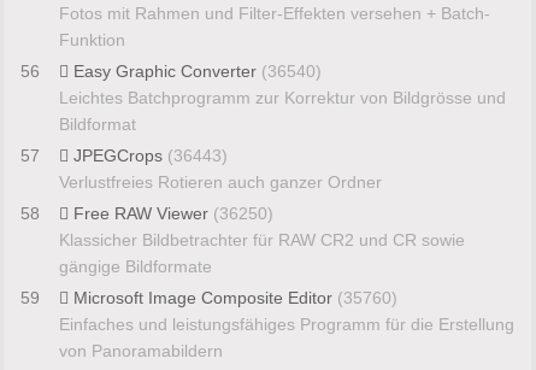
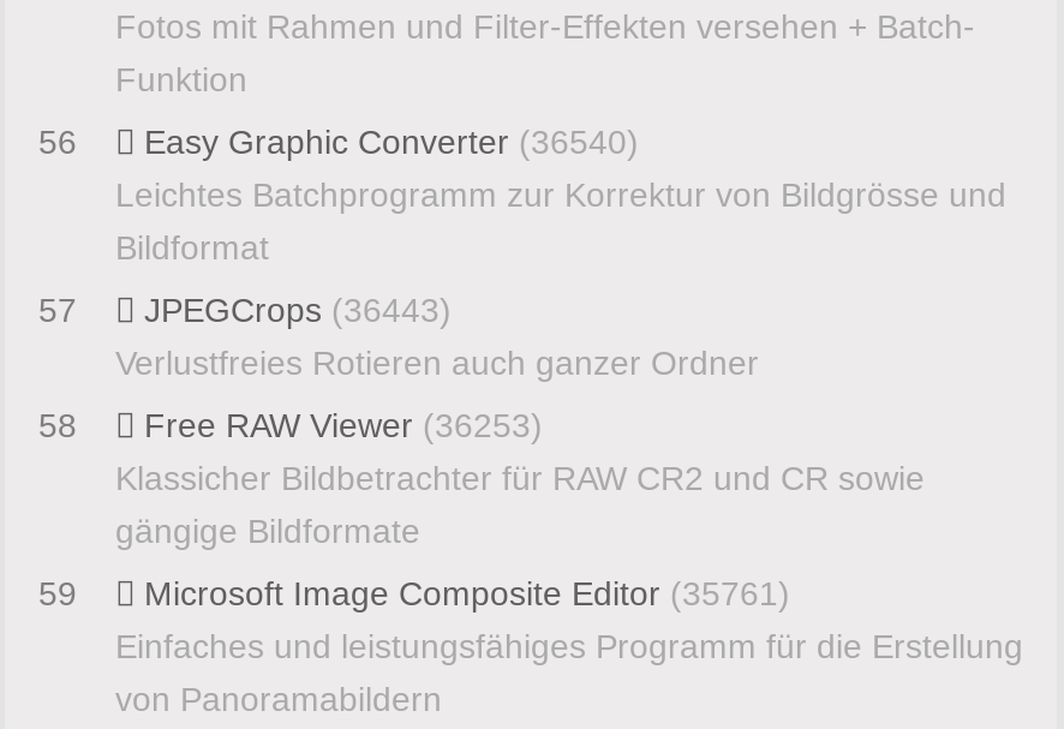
[69,204,273,223] Free RAW Viewer (36250) -> [134,406,543,444] Free RAW Viewer (36253)
[69,288,397,307] Microsoft Image Composite Editor (35760) -> [134,574,790,613] Microsoft Image Composite Editor (35761)

